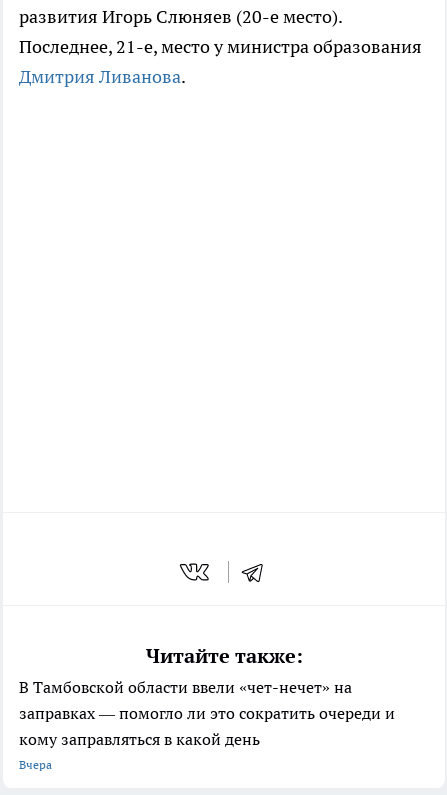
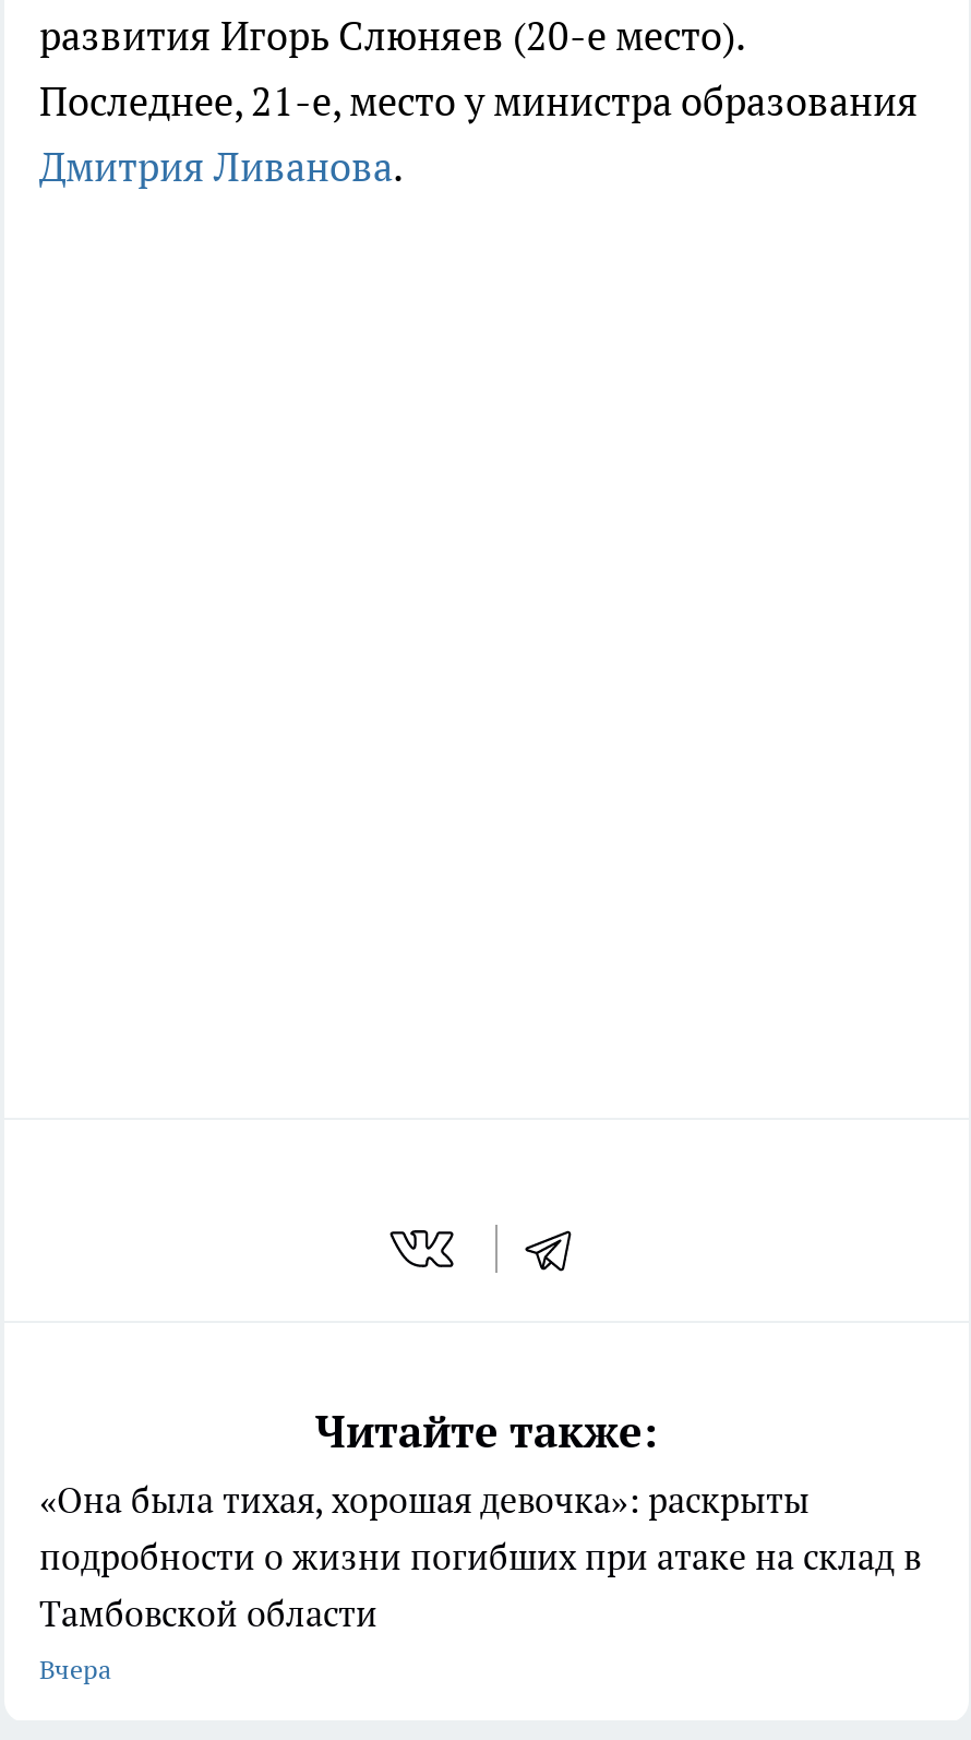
[19,677,395,749] В Тамбовской области ввели «чет-нечет» на | заправках — помогло ли это сократить очереди и | кому заправляться в какой день -> [39,1477,921,1634] «Она была тихая, хорошая девочка»: раскрыты | подробности о жизни погибших при атаке на склад в | Тамбовской области

